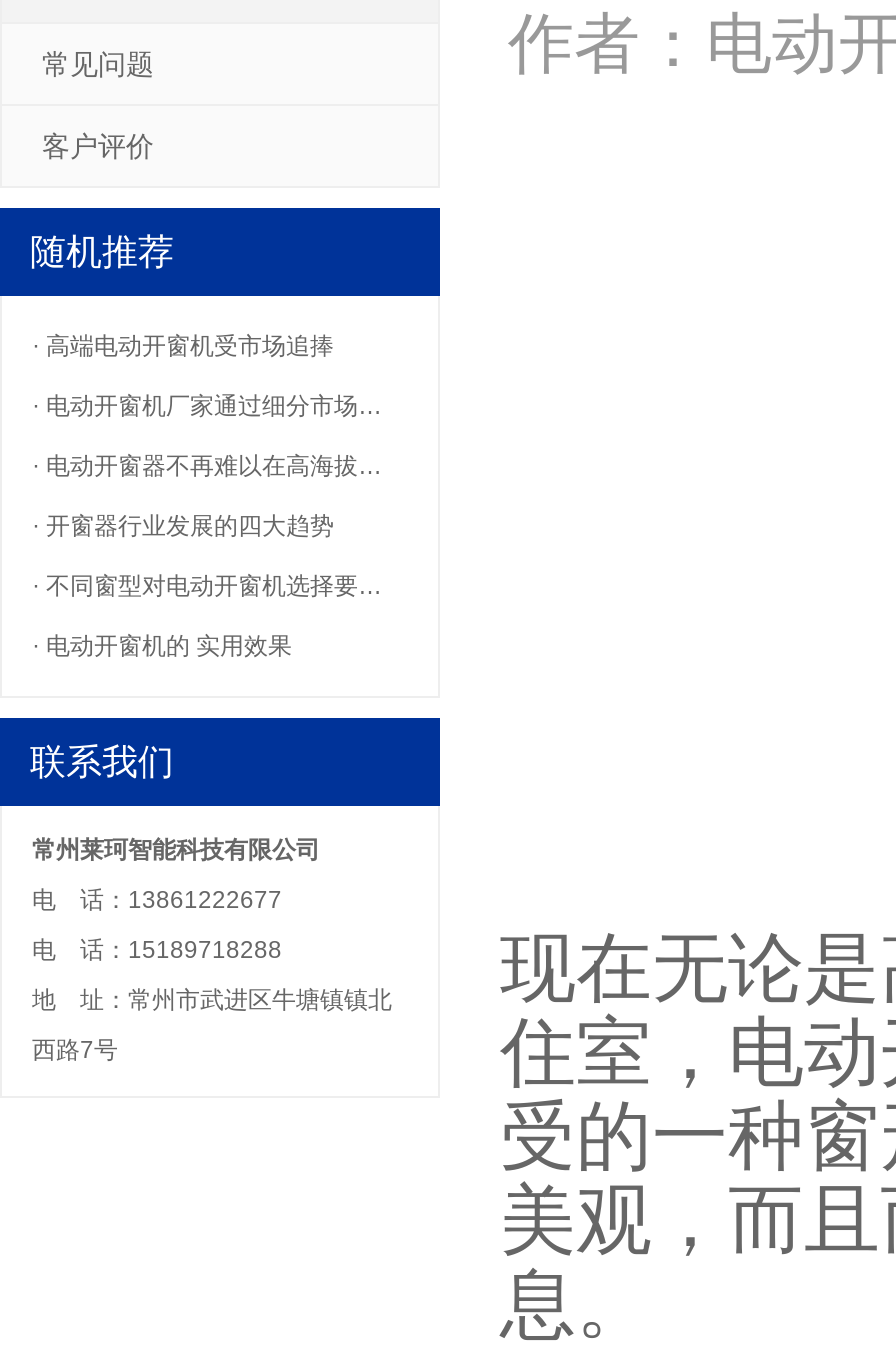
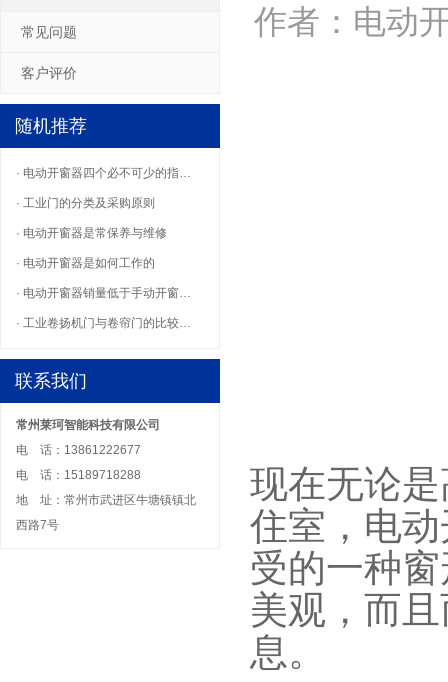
[32,332,334,360] · 高端电动开窗机受市场追捧 -> [16,166,191,180] · 电动开窗器四个必不可少的指…
[32,392,382,420] · 电动开窗机厂家通过细分市场… -> [16,196,155,210] · 工业门的分类及采购原则
[32,452,382,480] · 电动开窗器不再难以在高海拔… -> [16,226,167,240] · 电动开窗器是常保养与维修
[32,512,334,540] · 开窗器行业发展的四大趋势 -> [16,256,155,270] · 电动开窗器是如何工作的
[32,572,382,600] · 不同窗型对电动开窗机选择要… -> [16,286,191,300] · 电动开窗器销量低于手动开窗…
[32,632,292,660] · 电动开窗机的 实用效果 -> [16,316,191,330] · 工业卷扬机门与卷帘门的比较…

